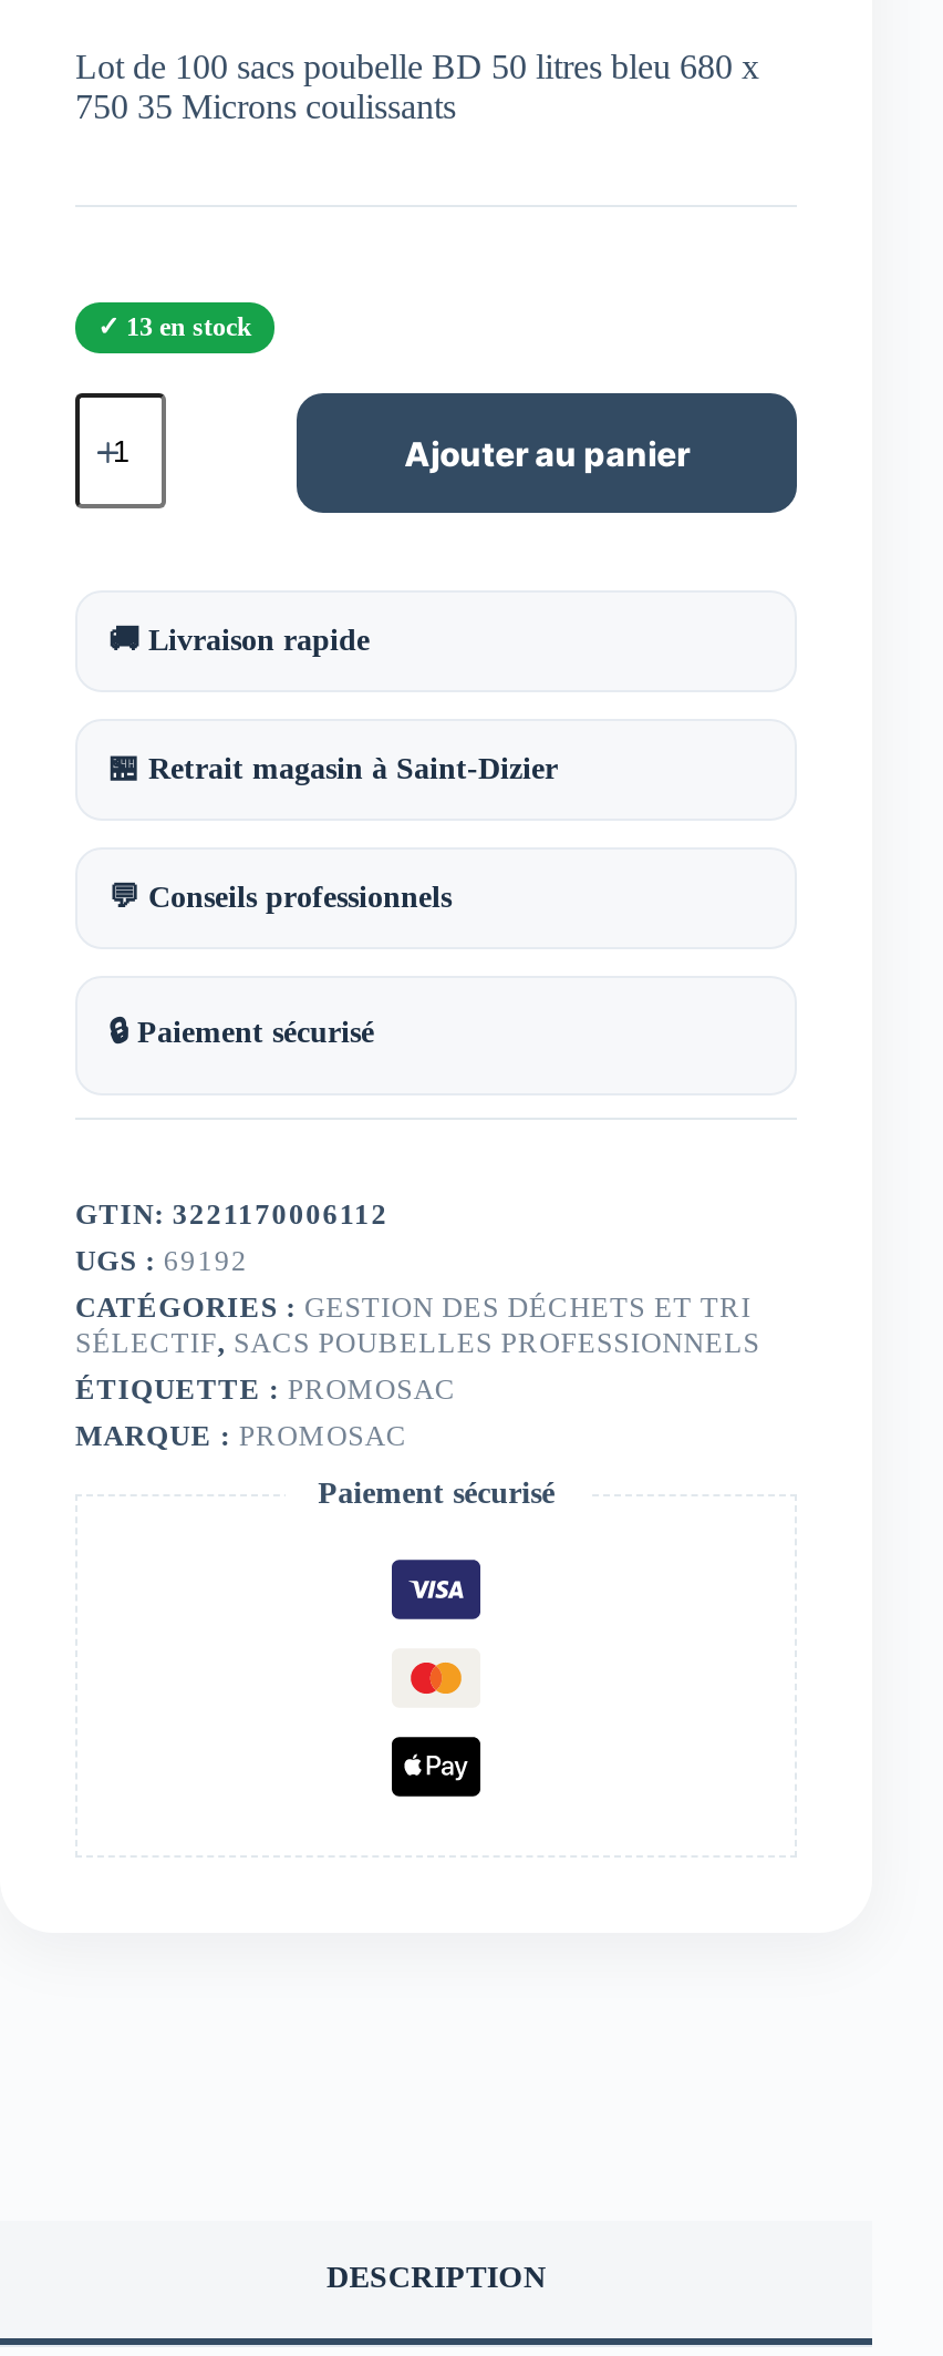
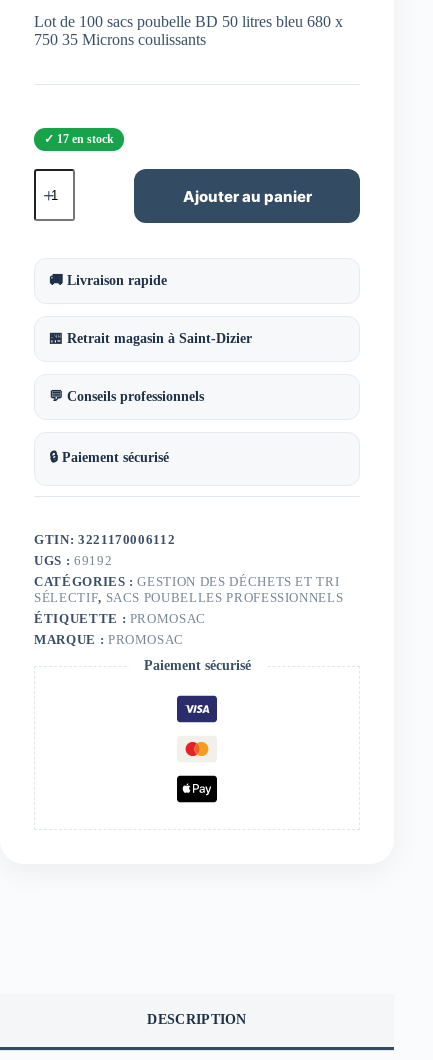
[126,312,252,343] 13 en stock -> [57,132,114,146] 17 en stock

